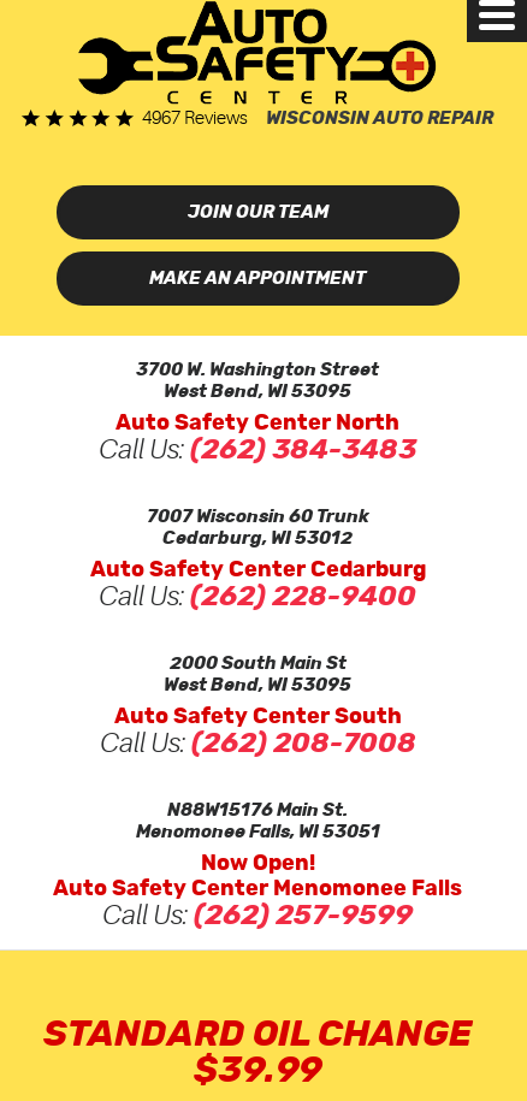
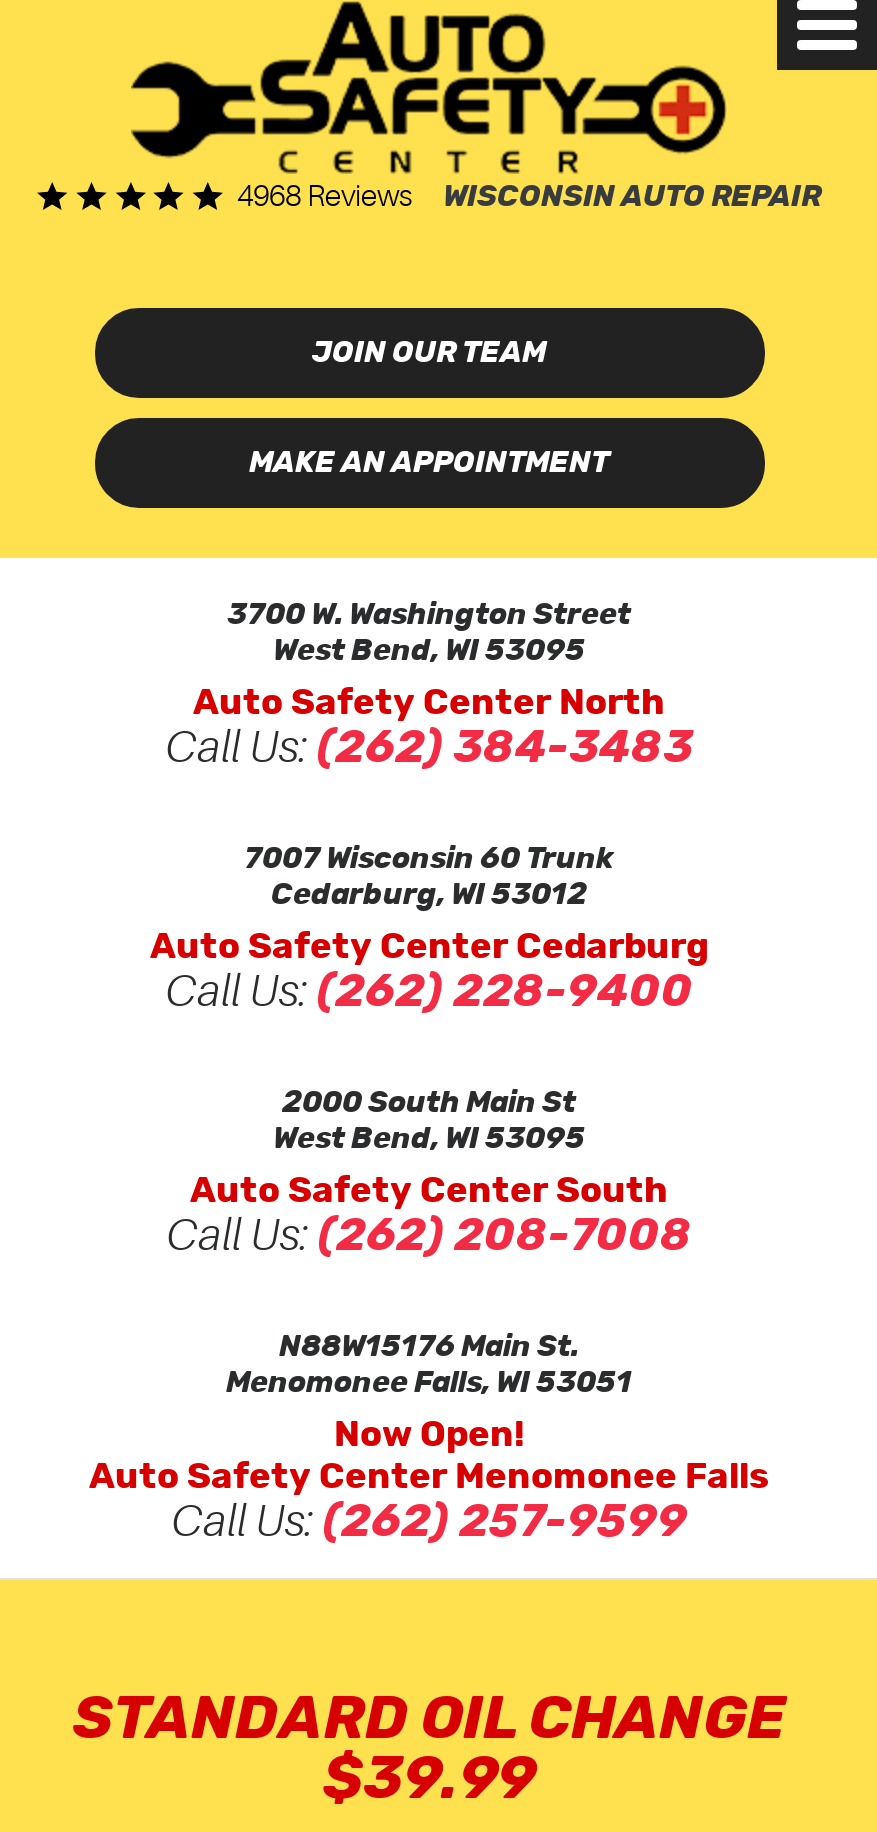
[142,108,493,128] 4967 Reviews WISCONSIN AUTO REPAIR -> [237,179,821,213] 4968 Reviews WISCONSIN AUTO REPAIR

